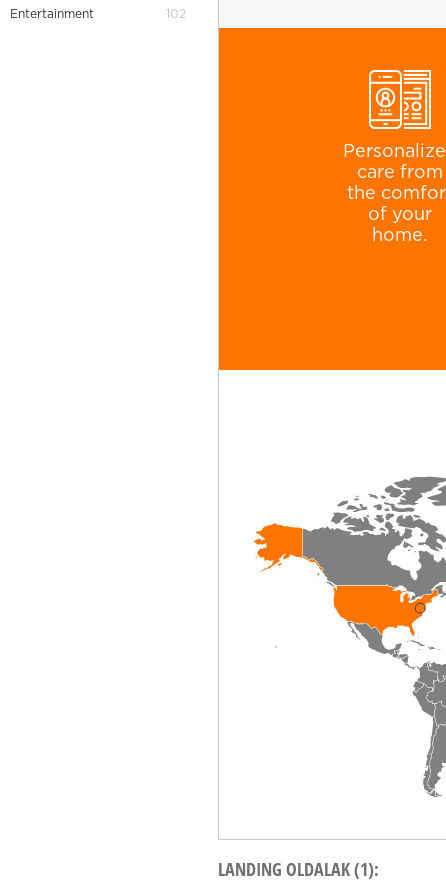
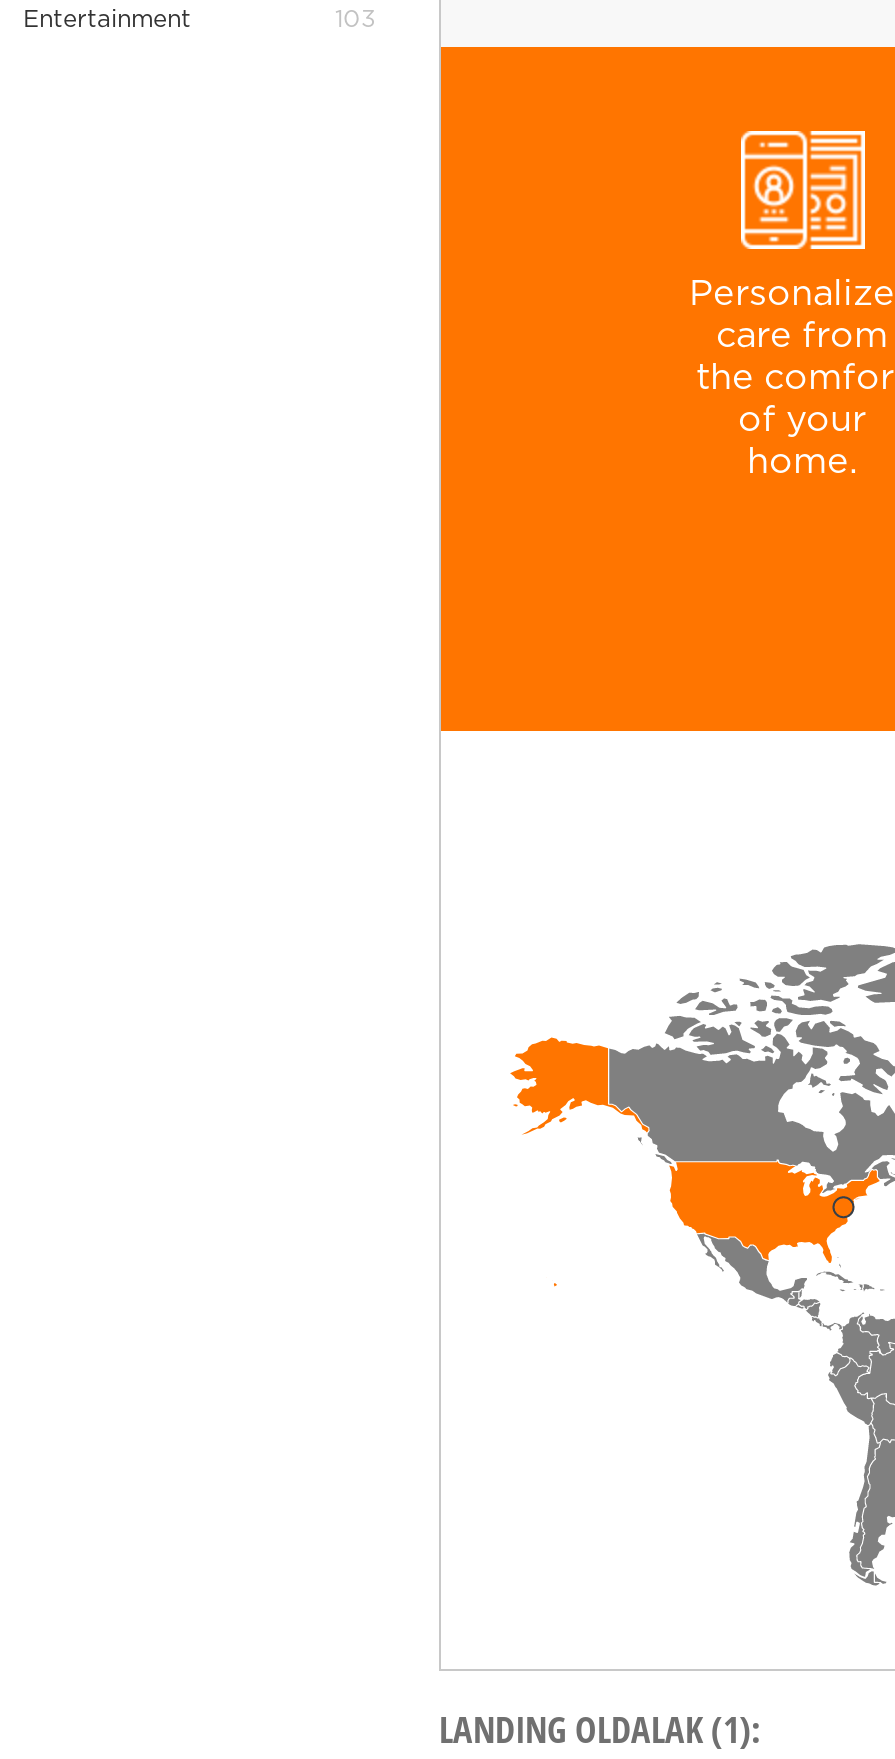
[166,9,186,20] 102 -> [335,9,375,31] 103

